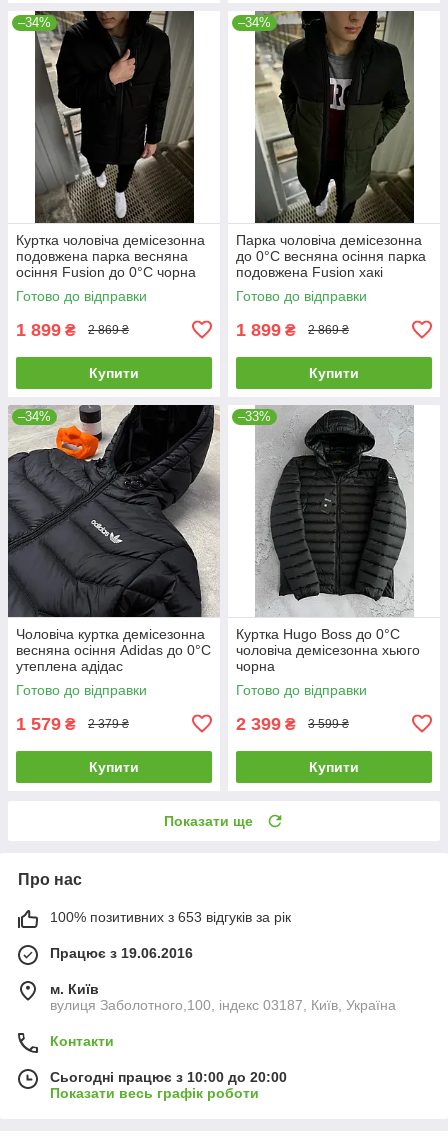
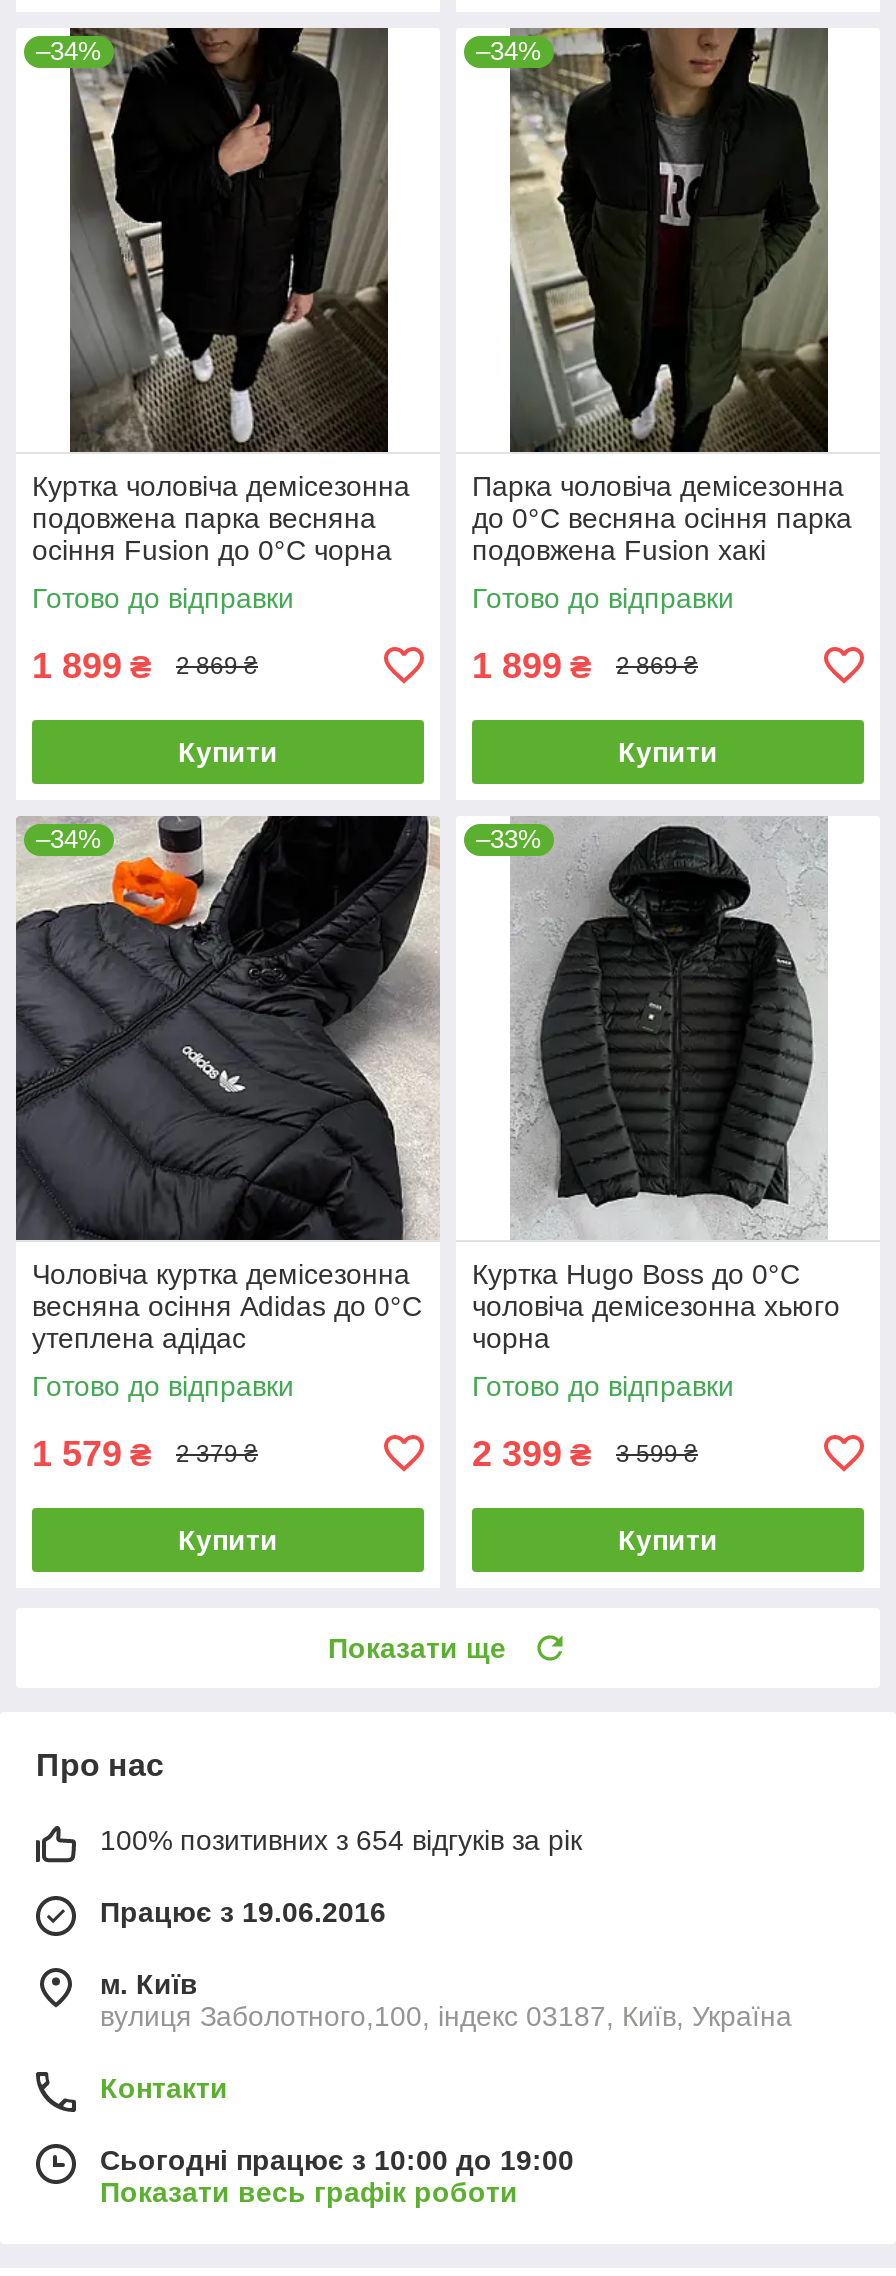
[50,909,291,925] 100% позитивних з 653 відгуків за рік -> [100,1824,582,1856] 100% позитивних з 654 відгуків за рік
[50,1069,287,1085] Сьогодні працює з 10:00 до 20:00 -> [100,2144,574,2176] Сьогодні працює з 10:00 до 19:00

